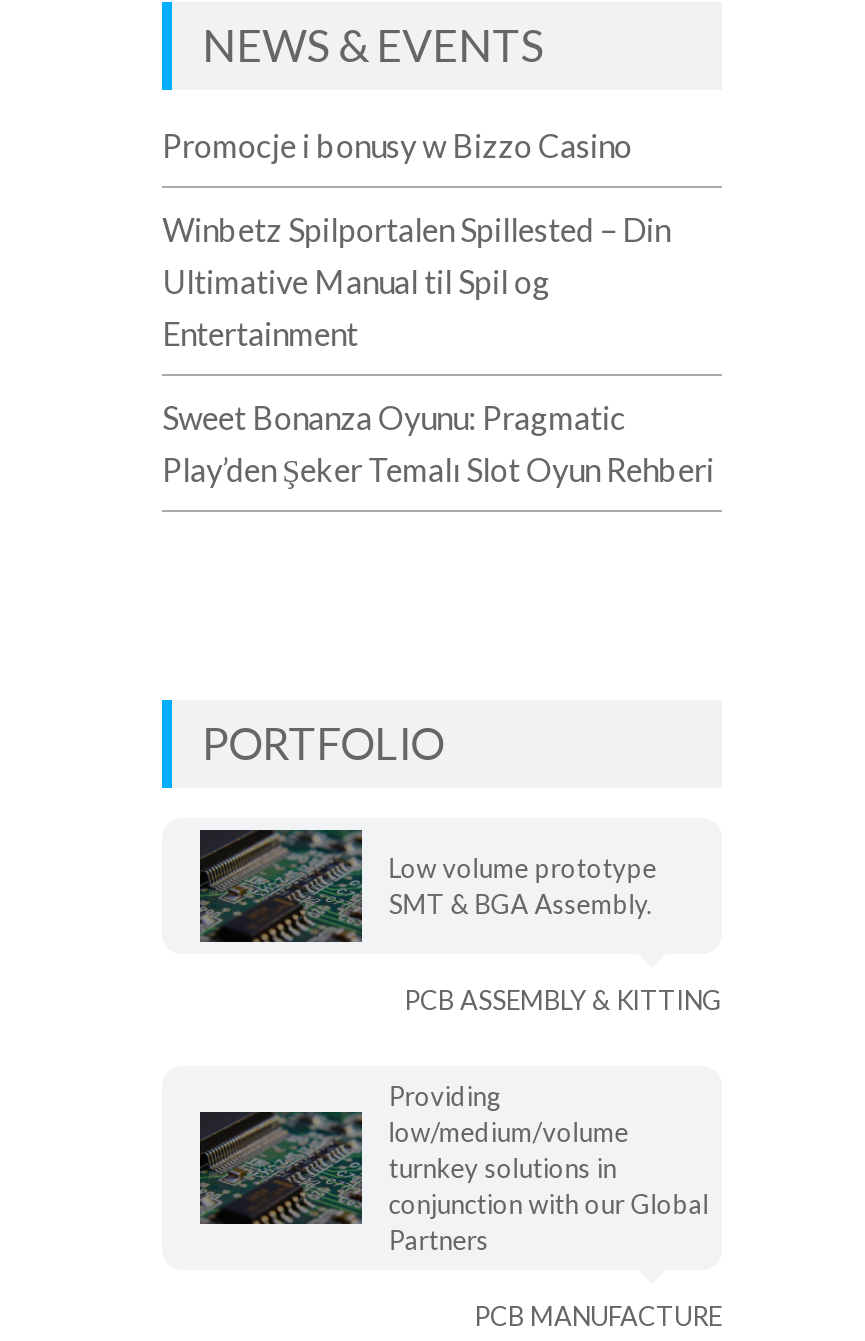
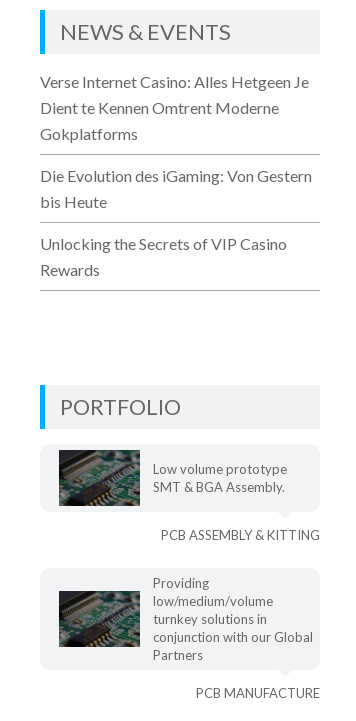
[162,126,632,164] Promocje i bonusy w Bizzo Casino -> [40,72,309,143] Verse Internet Casino: Alles Hetgeen Je | Dient te Kennen Omtrent Moderne | Gokplatforms
[162,210,670,352] Winbetz Spilportalen Spillested – Din | Ultimative Manual til Spil og | Entertainment -> [40,166,312,211] Die Evolution des iGaming: Von Gestern | bis Heute
[162,398,714,488] Sweet Bonanza Oyunu: Pragmatic | Play’den Şeker Temalı Slot Oyun Rehberi -> [40,234,287,279] Unlocking the Secrets of VIP Casino | Rewards

